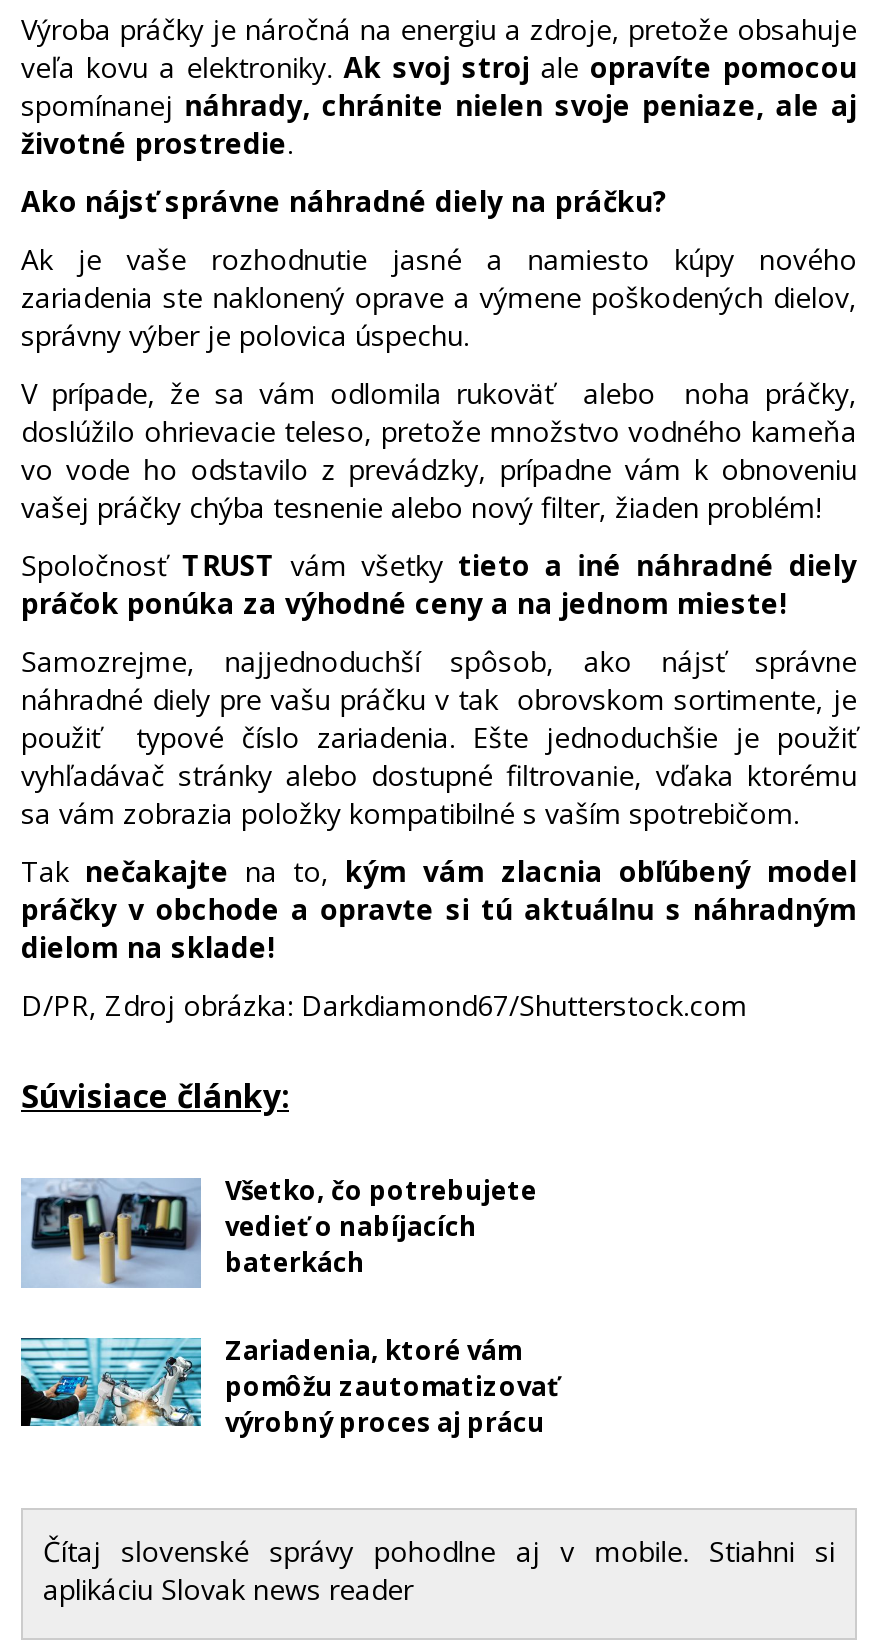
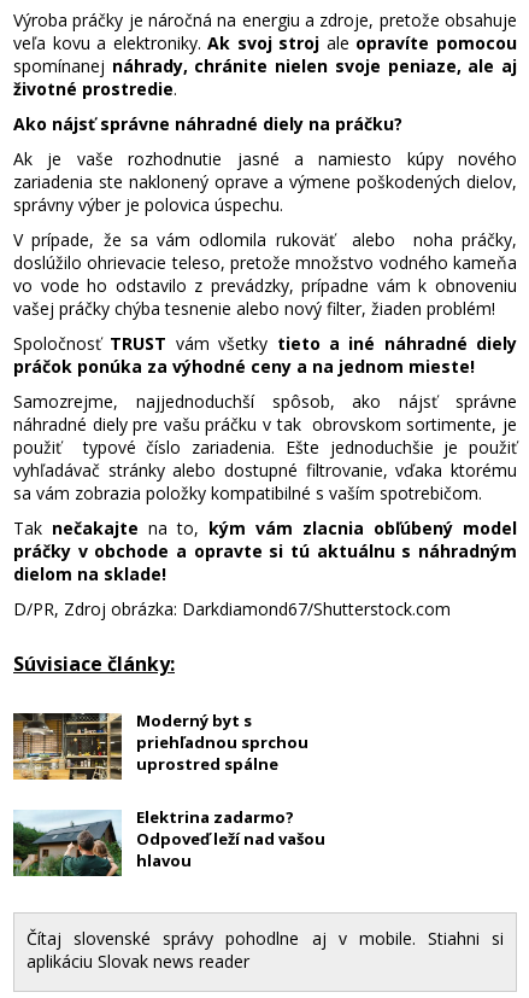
[21,1171,537,1290] [image] | Všetko, čo potrebujete | vedieť o nabíjacích | baterkách -> [12,709,308,781] [image] | Moderný byt s | priehľadnou sprchou | uprostred spálne
[19,1331,559,1448] [image] | Zariadenia, ktoré vám | pomôžu zautomatizovať | výrobný proces aj prácu -> [12,806,325,877] [image] | Elektrina zadarmo? | Odpoveď leží nad vašou | hlavou

